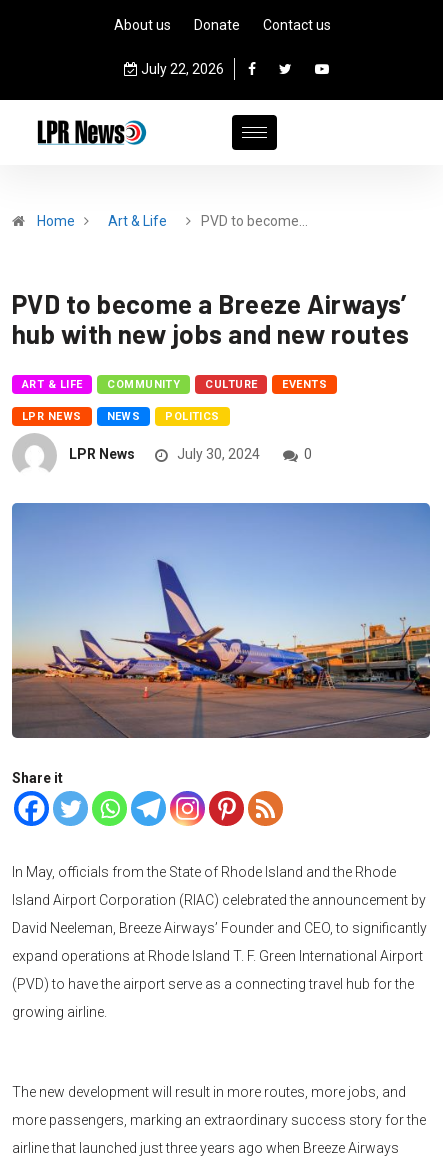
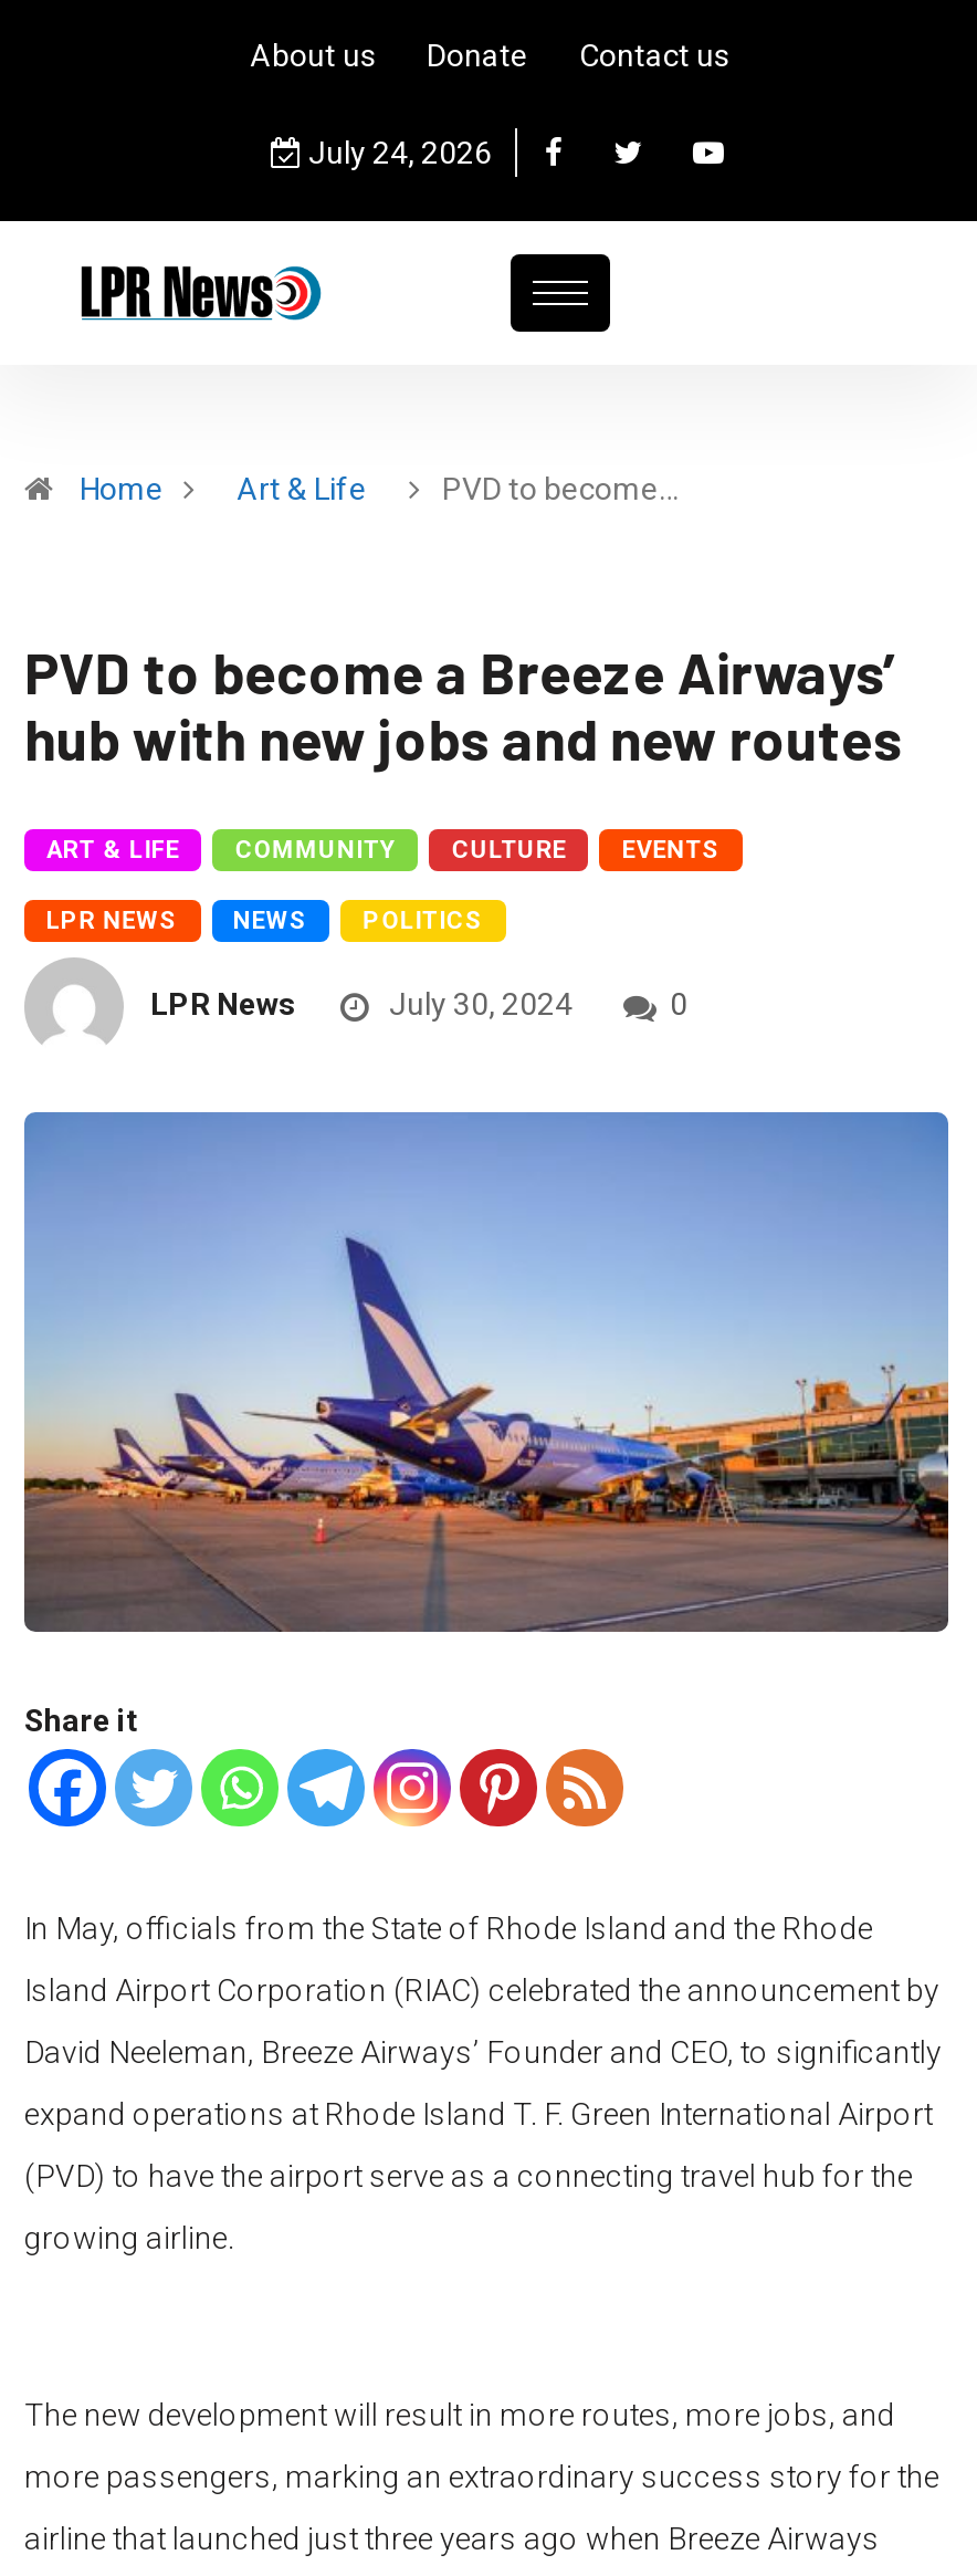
[137,61,223,77] July 22, 2026 -> [302,135,492,170] July 24, 2026

